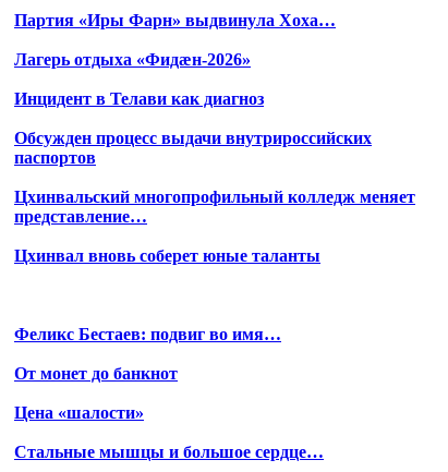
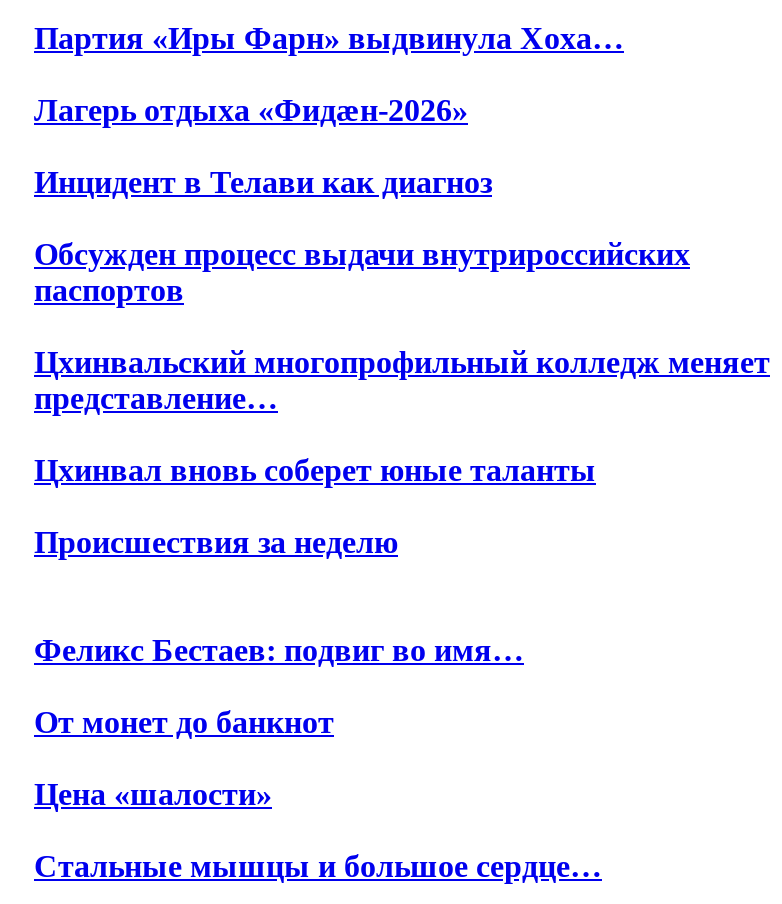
none -> [34,525,398,559] Происшествия за неделю

